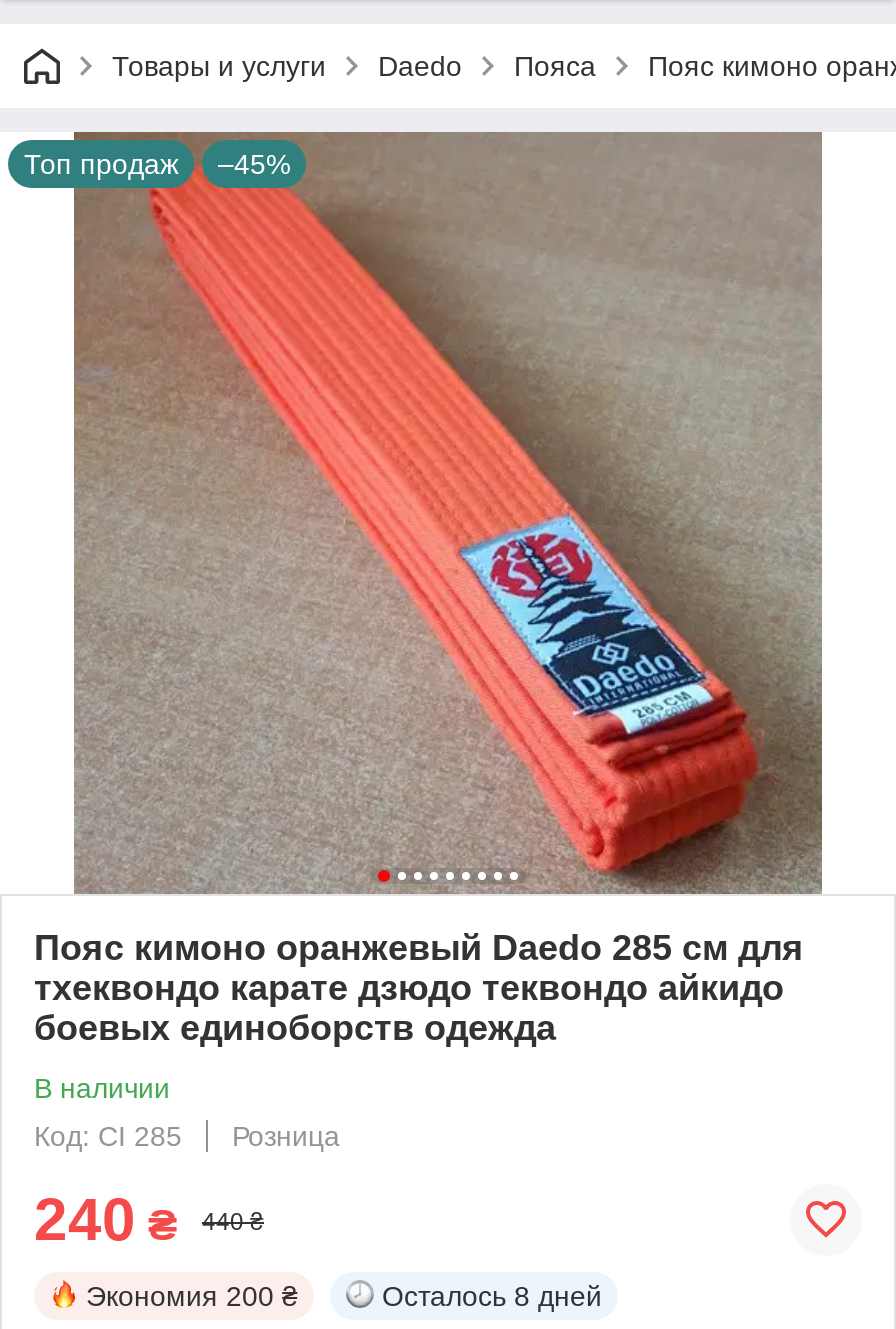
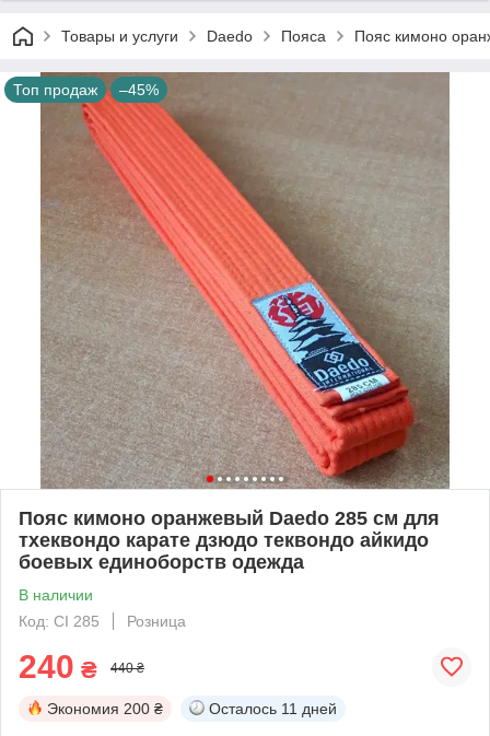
[382,1280,602,1312] Осталось 8 дней -> [209,700,337,717] Осталось 11 дней

